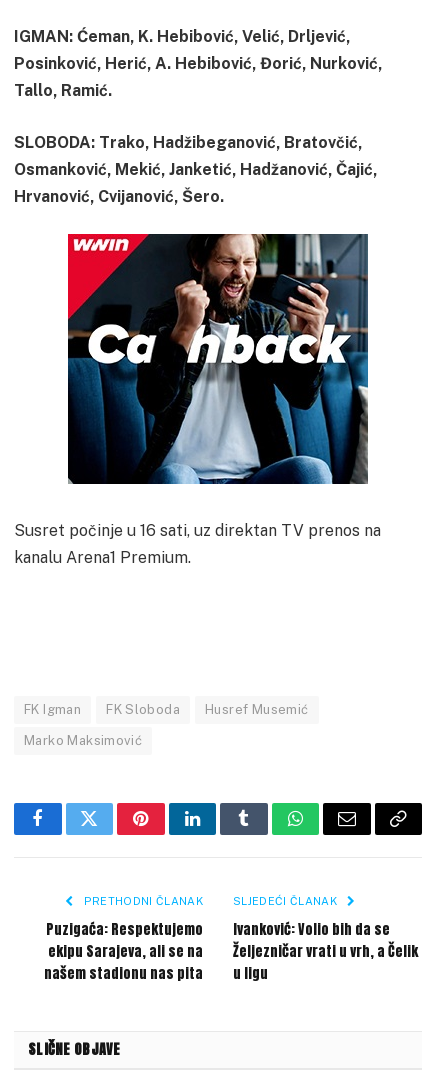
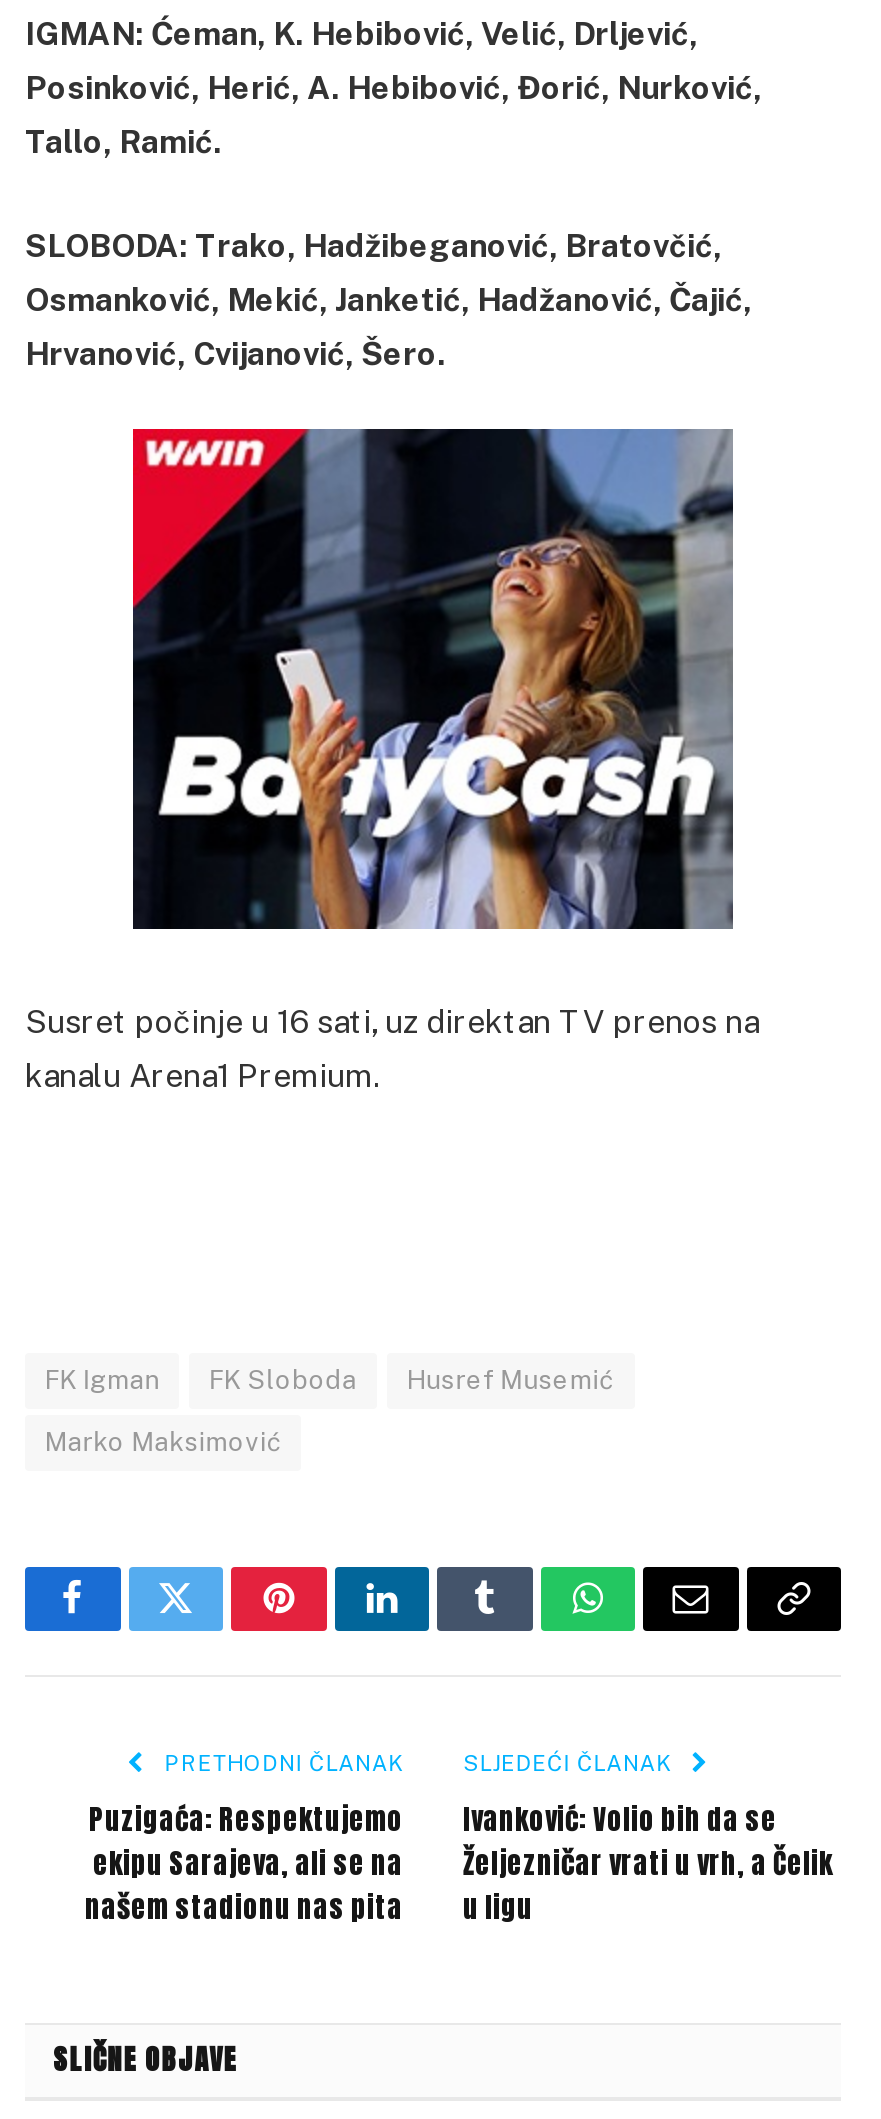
[67,233,368,485] [image] -> [131,427,733,931] [image]

